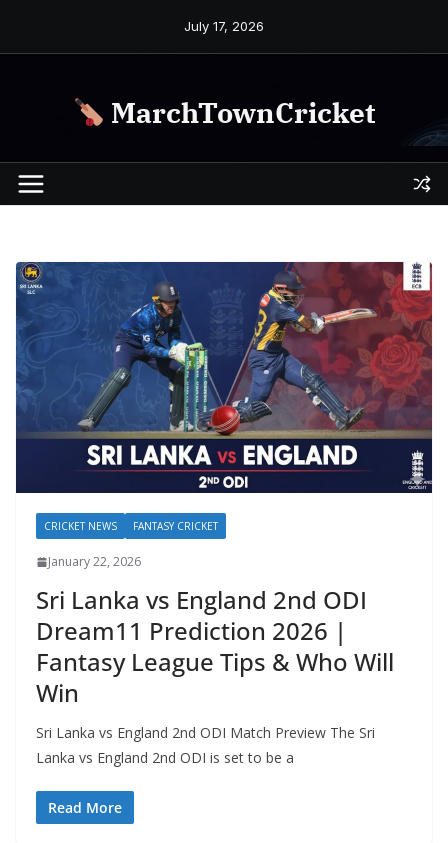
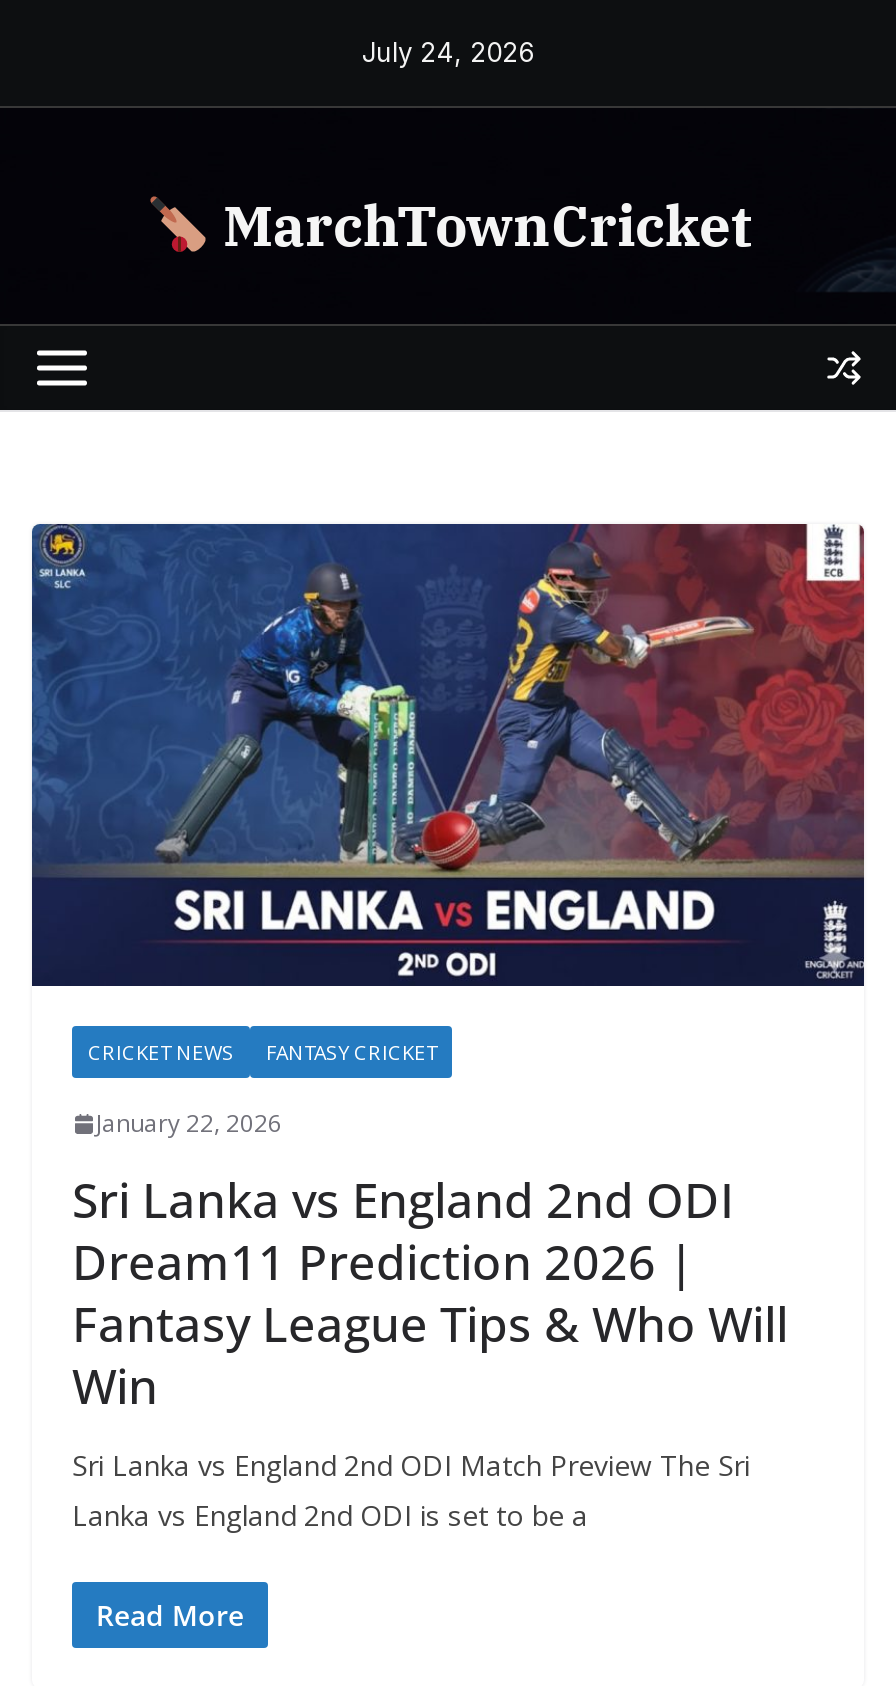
[184,18,264,34] July 17, 2026 -> [362,36,534,68] July 24, 2026

